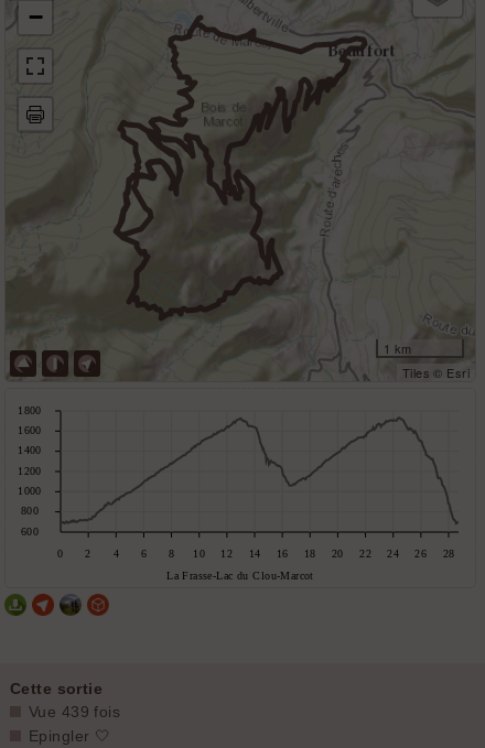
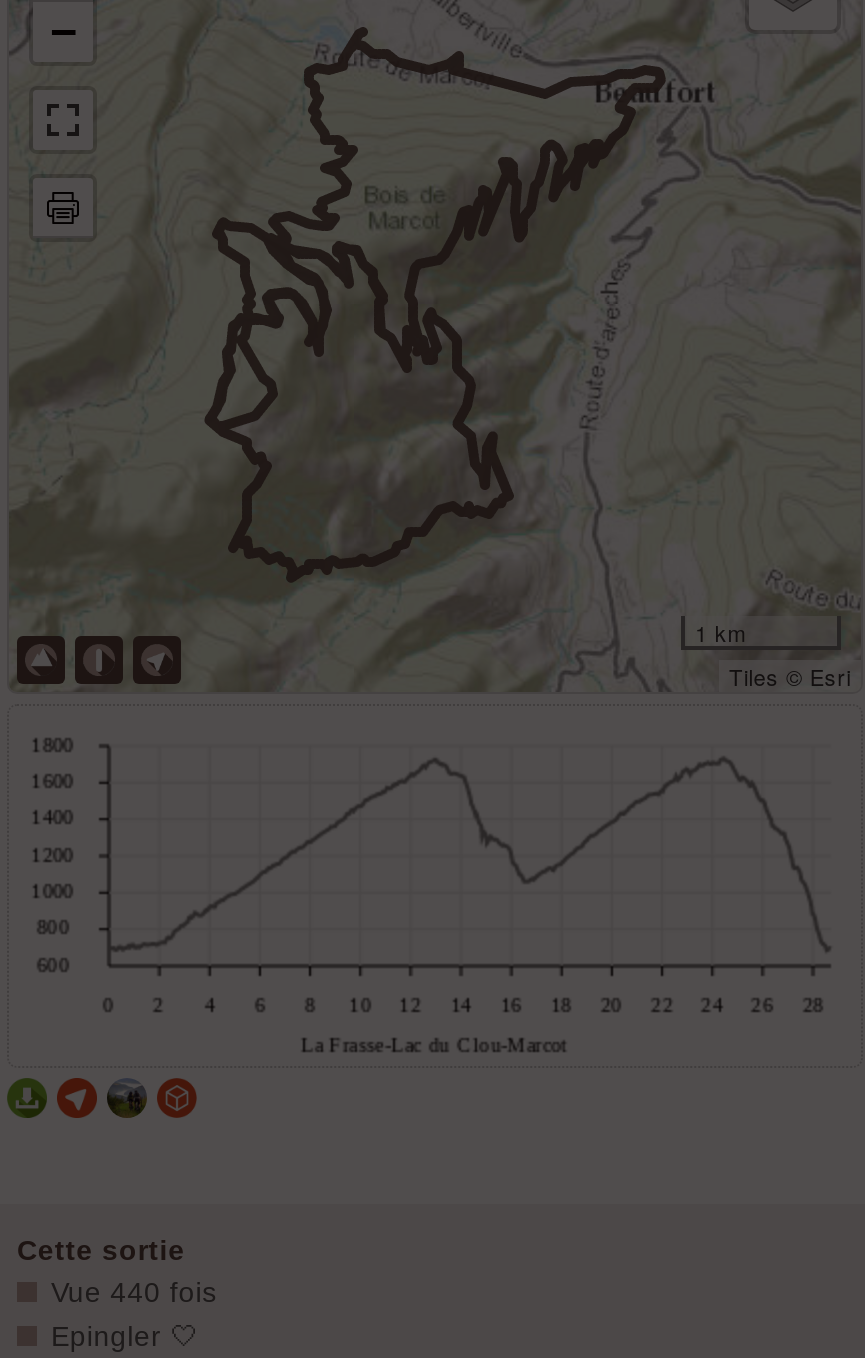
[29,703,120,721] Vue 439 fois -> [51,1277,217,1309] Vue 440 fois

